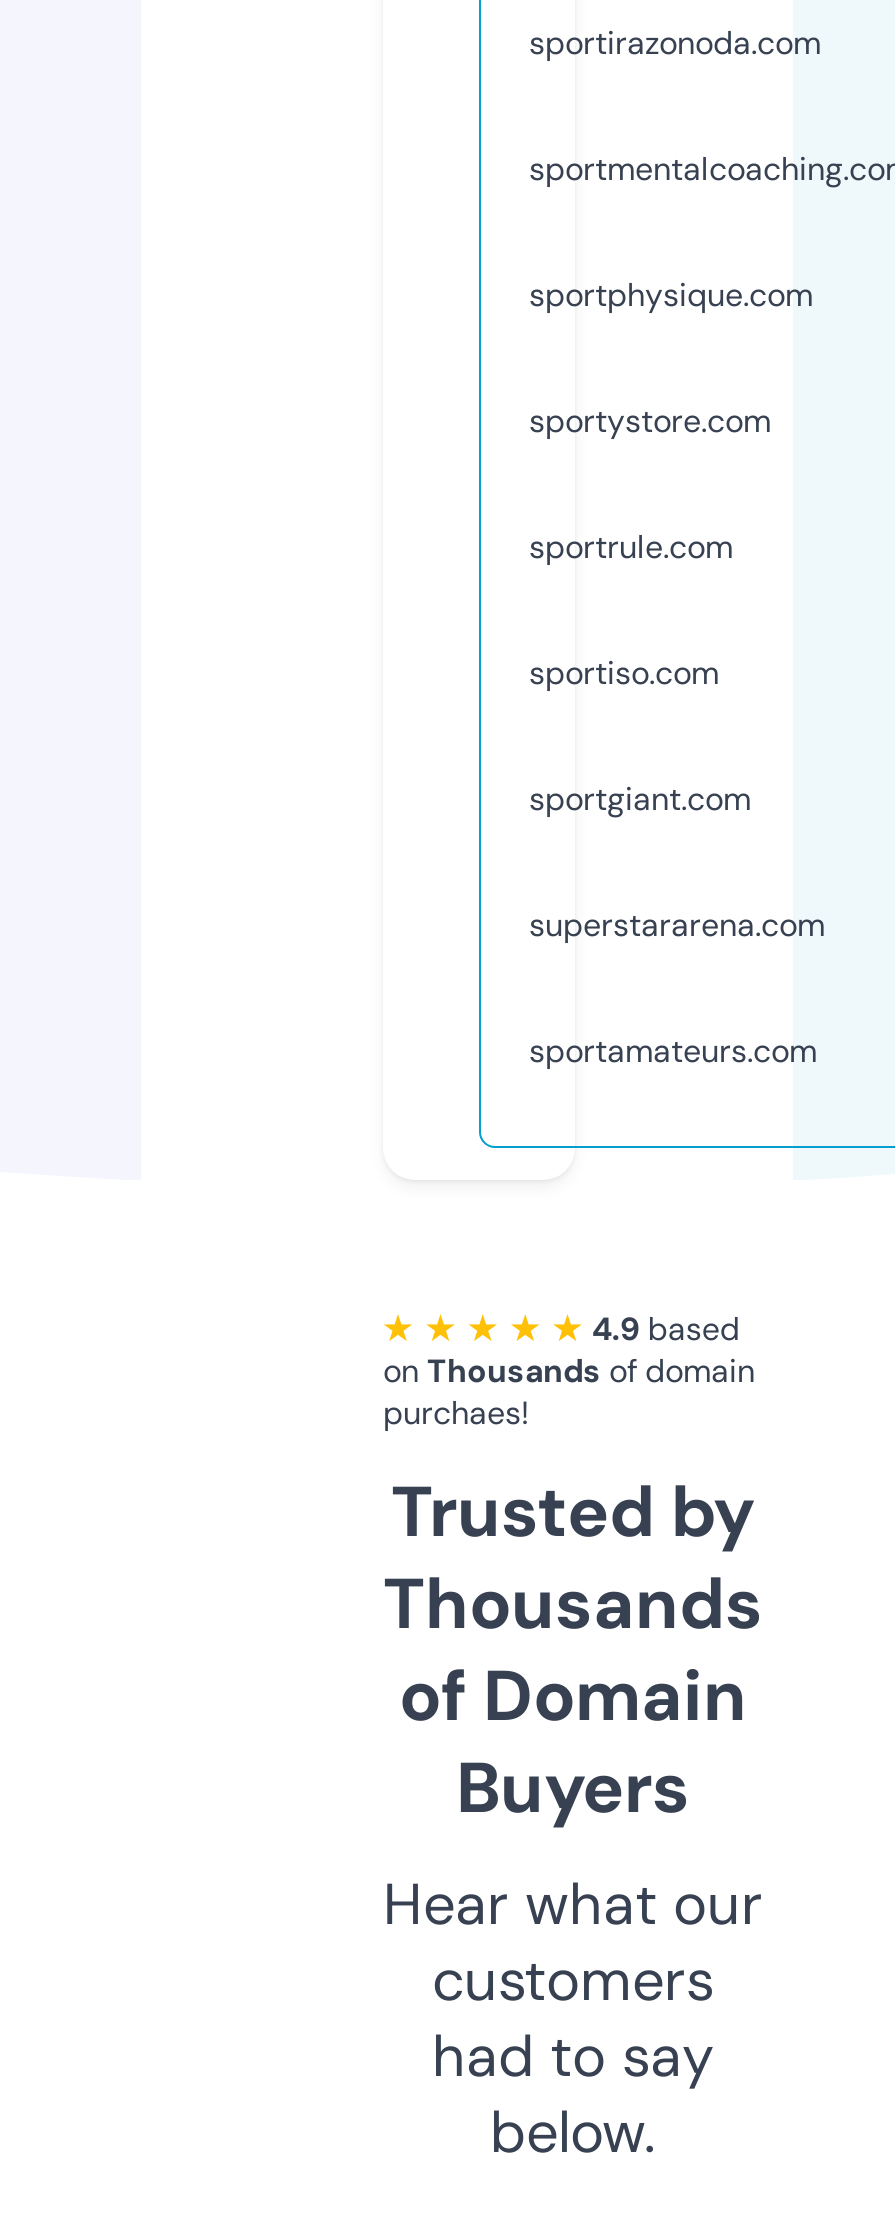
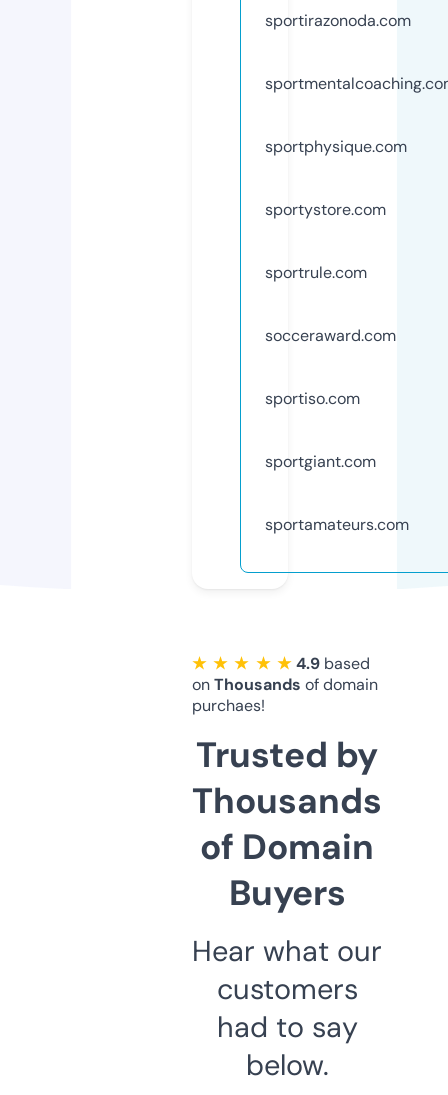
none -> [265,325,396,346] socceraward.com
moved [529,652,751,820] -> [265,388,376,472]: sportiso.com | sportgiant.com
[529,904,825,946] superstararena.com -> none

